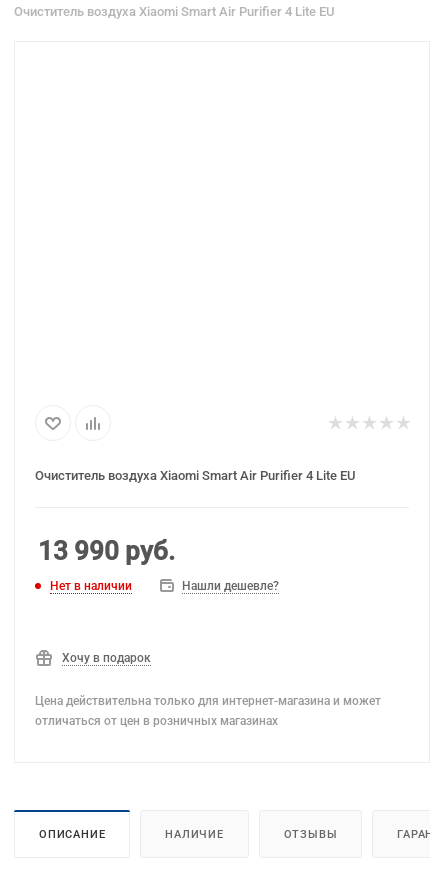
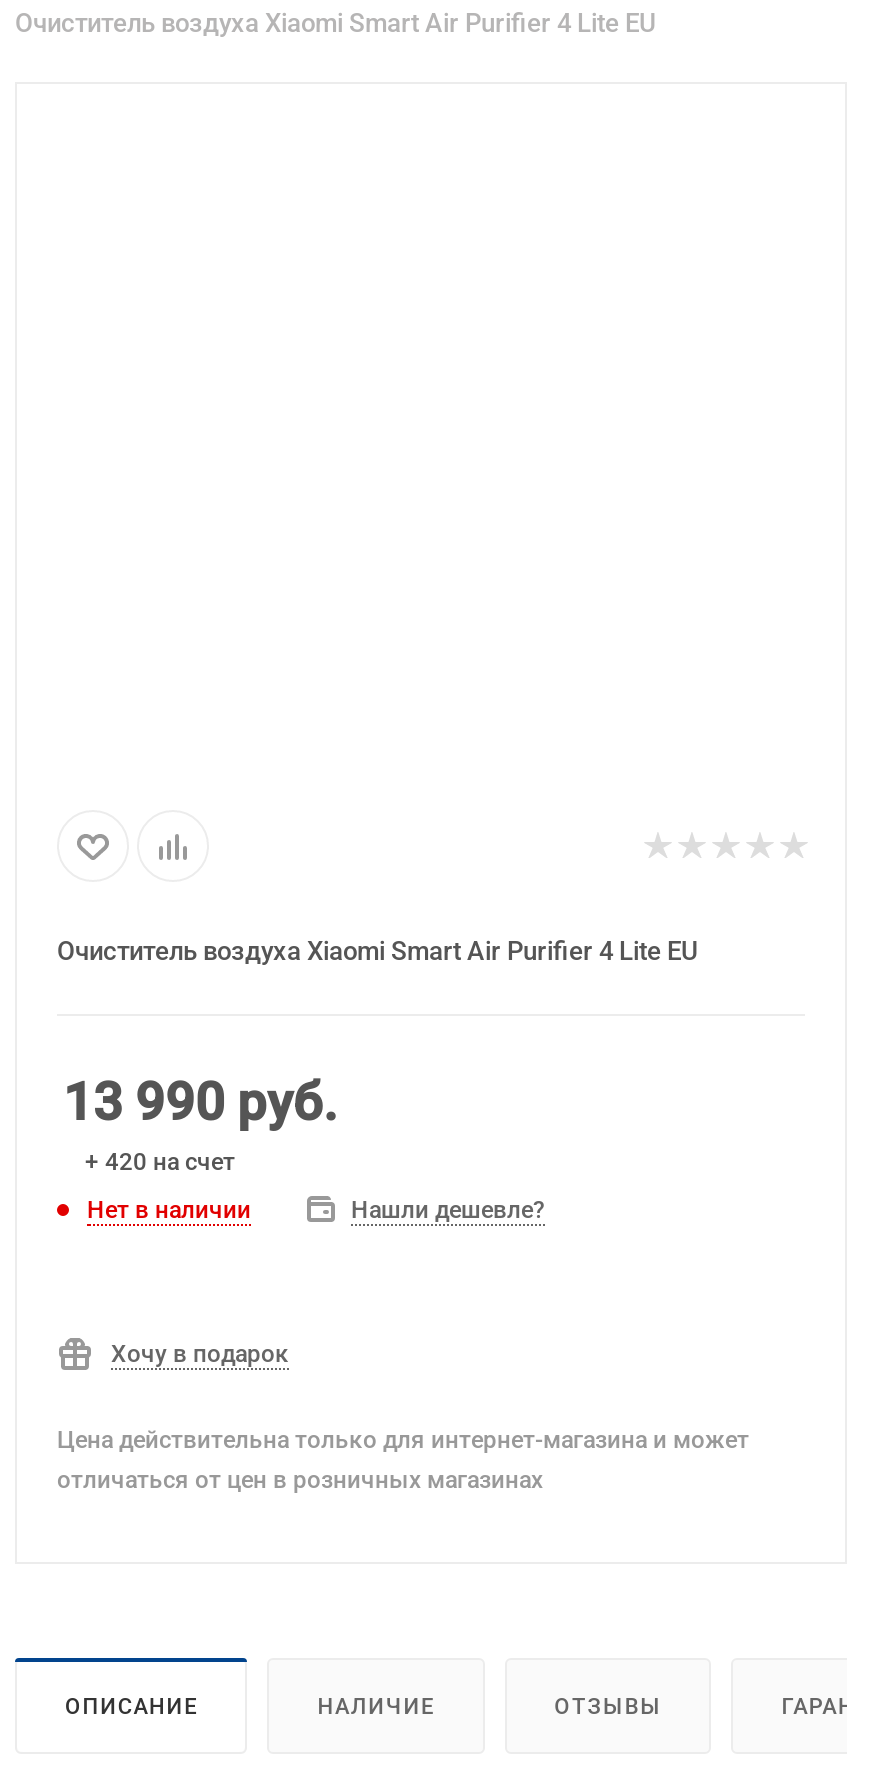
none -> [85,1148,235,1176] + 420 на счет

